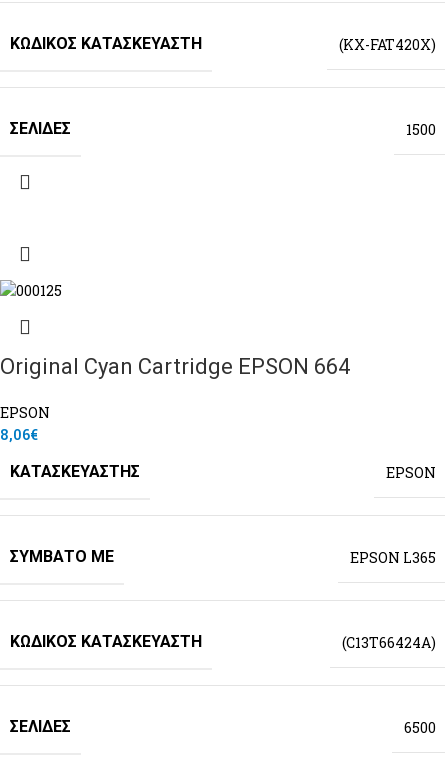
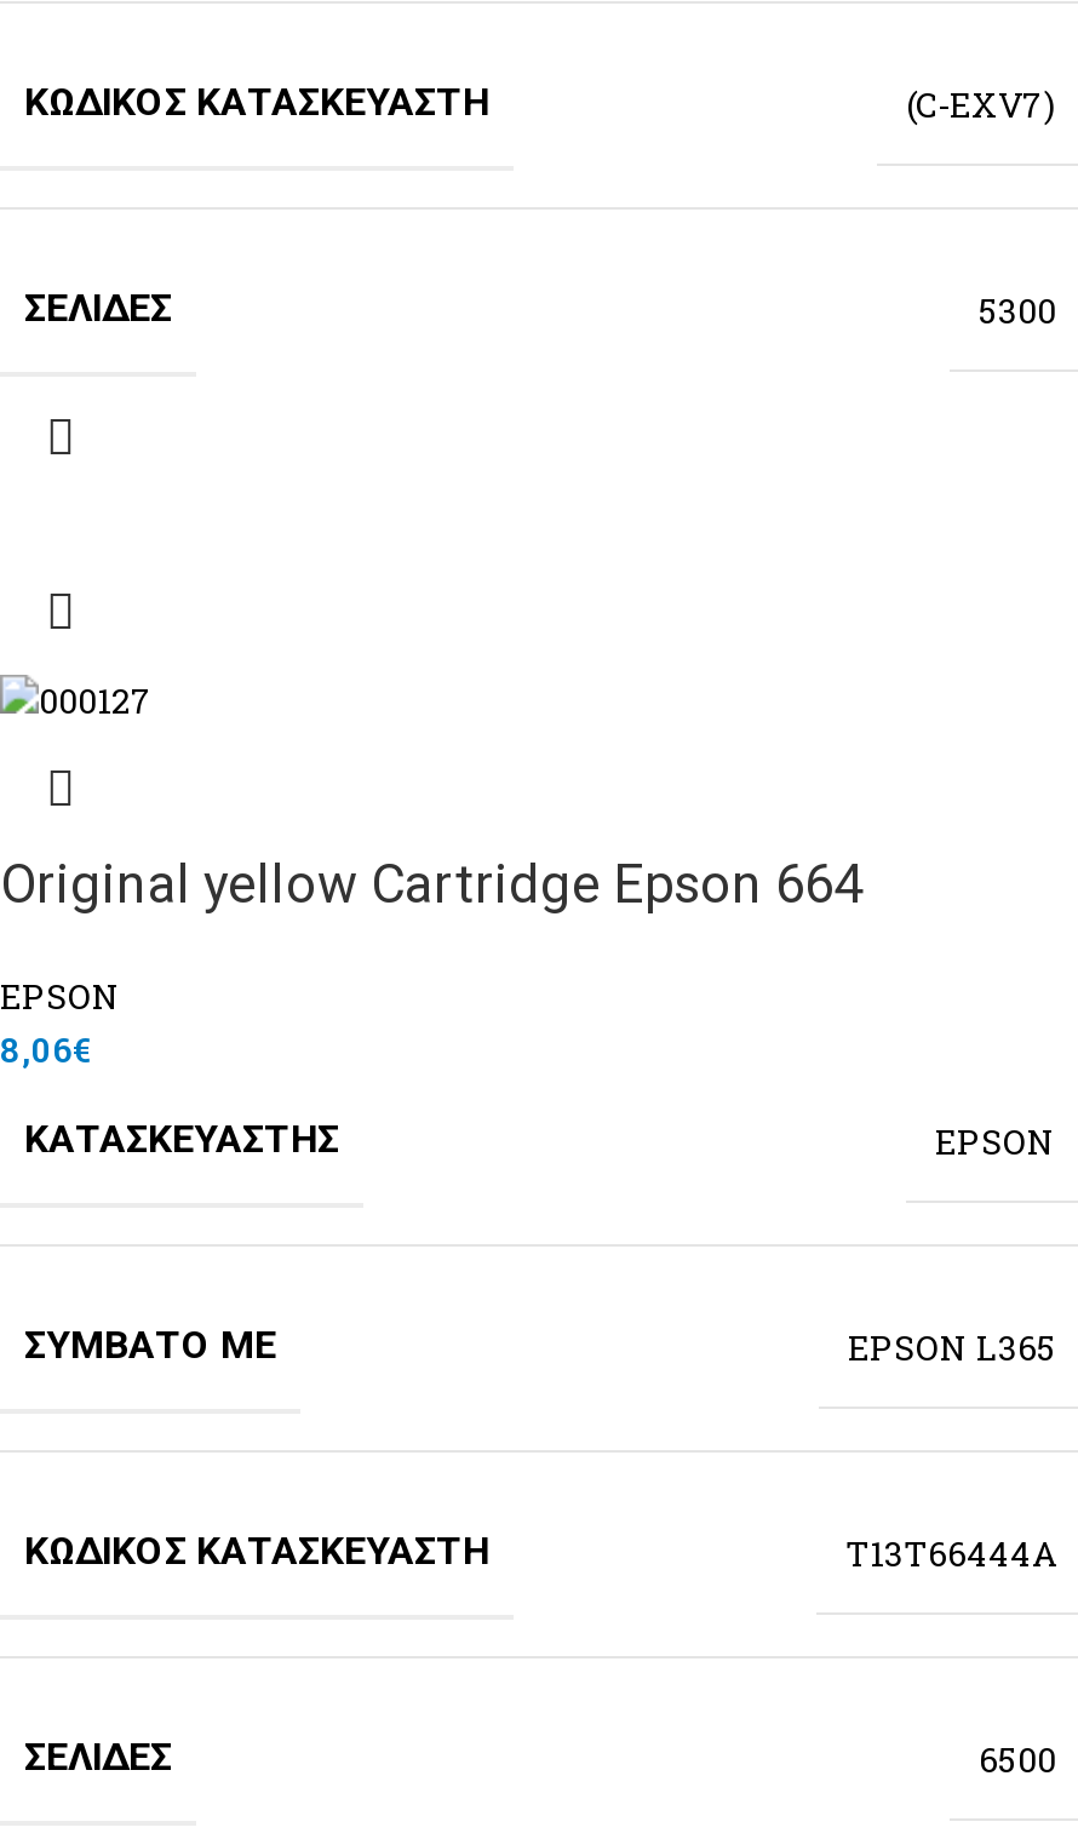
[339,35,436,54] (KX-FAT420X) -> [906,82,1056,128] (C-EXV7)
[406,120,436,139] 1500 -> [979,288,1056,334] 5300
[0,354,350,379] Original Cyan Cartridge EPSON 664 -> [0,856,862,916] Original yellow Cartridge Epson 664
[342,633,436,652] (C13T66424A) -> [845,1532,1056,1578] T13T66444A

